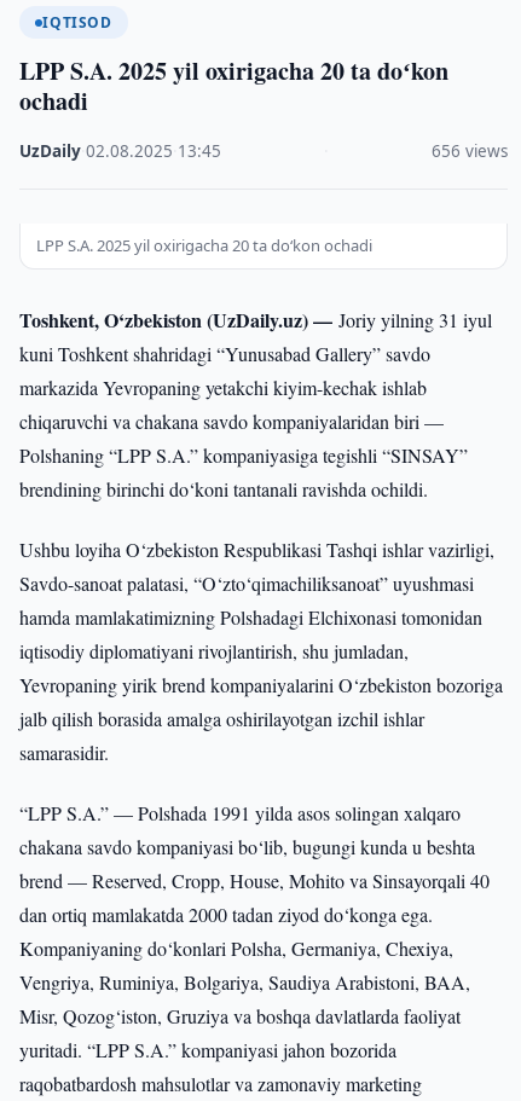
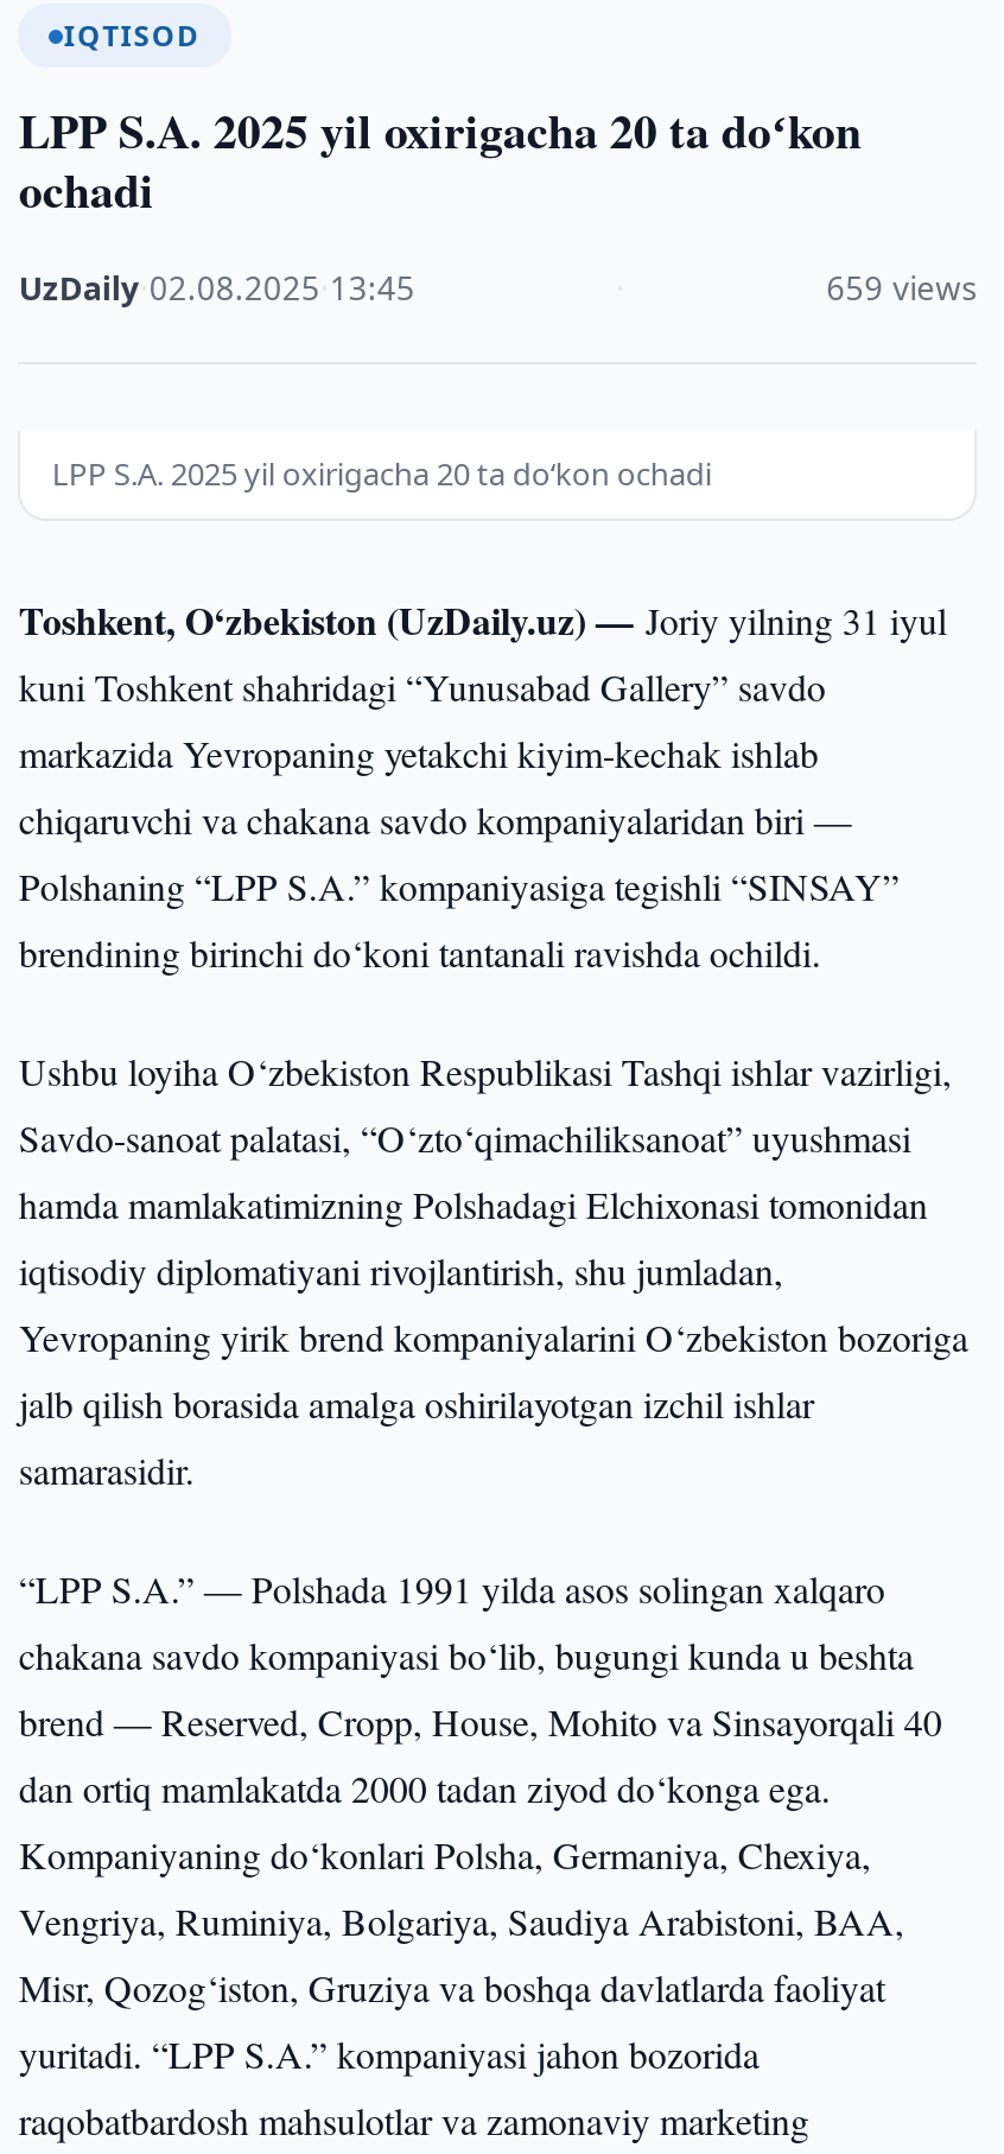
[431,140,507,162] 656 views -> [826,267,976,310] 659 views

